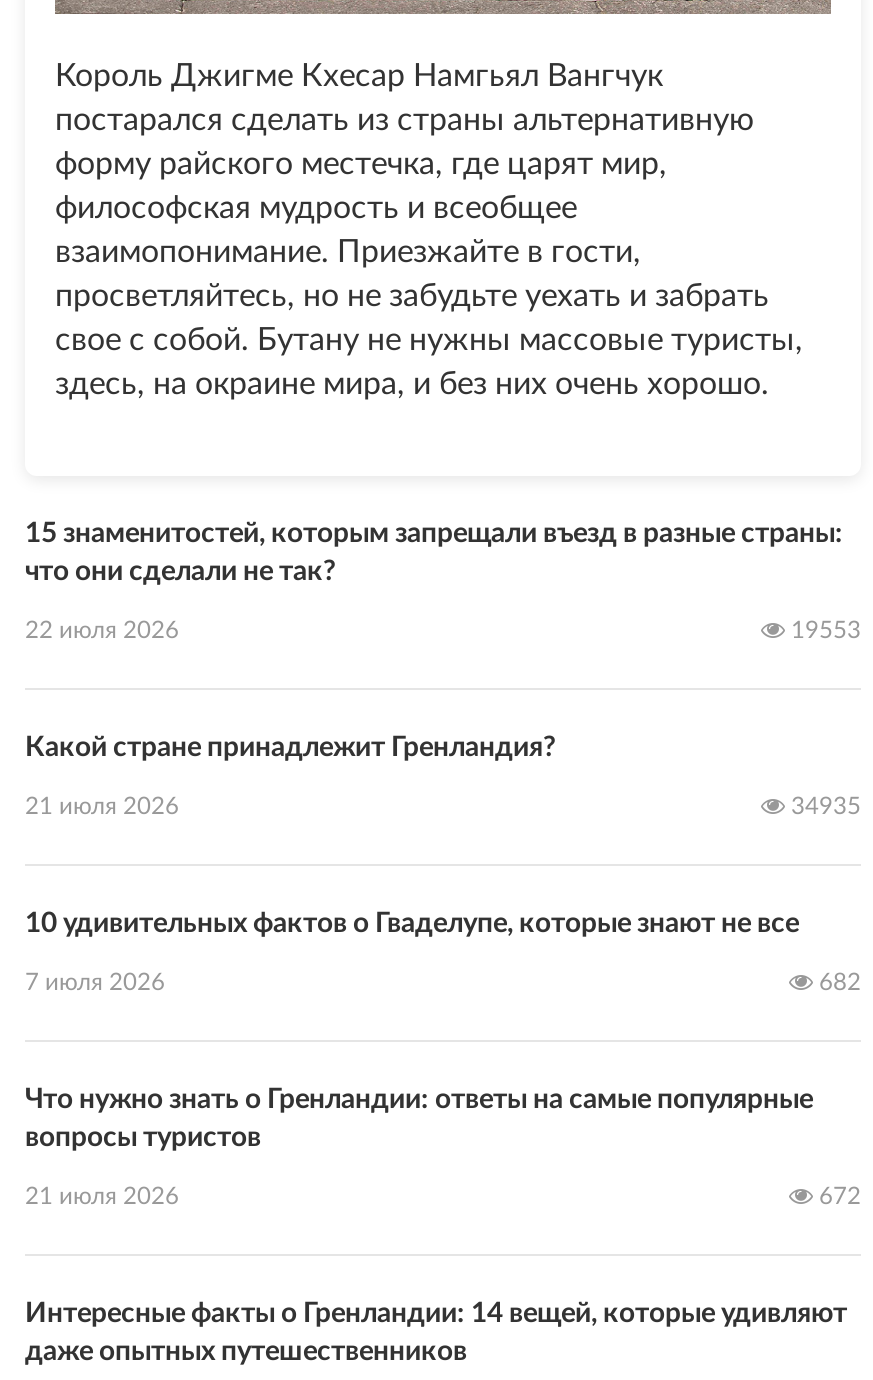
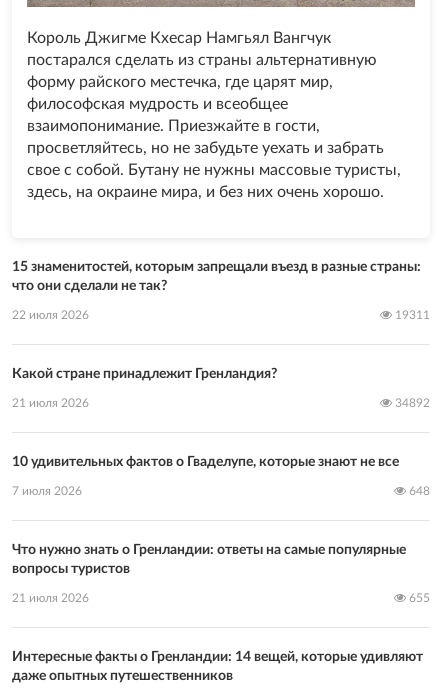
[791,618,861,642] 19553 -> [395,309,430,321] 19311
[791,794,861,818] 34935 -> [395,397,430,409] 34892
[819,970,861,994] 682 -> [409,485,430,497] 648
[819,1184,861,1208] 672 -> [409,592,430,604] 655

